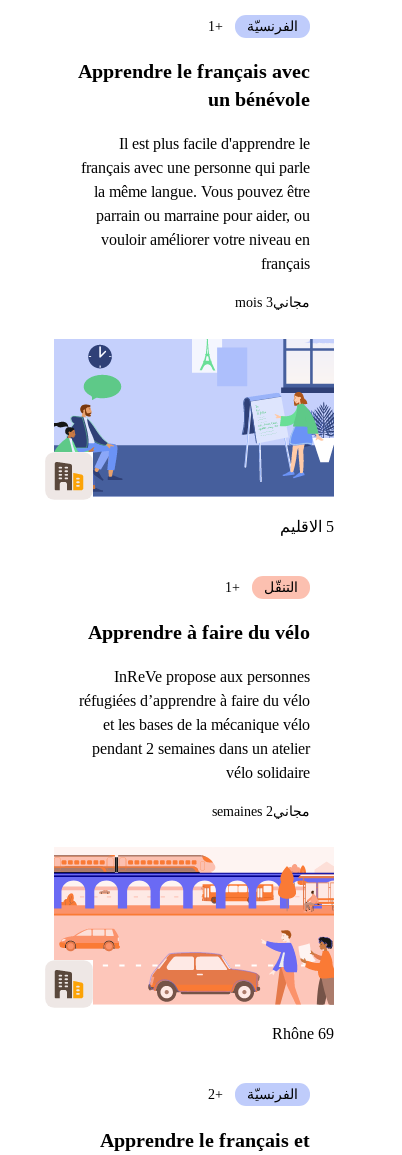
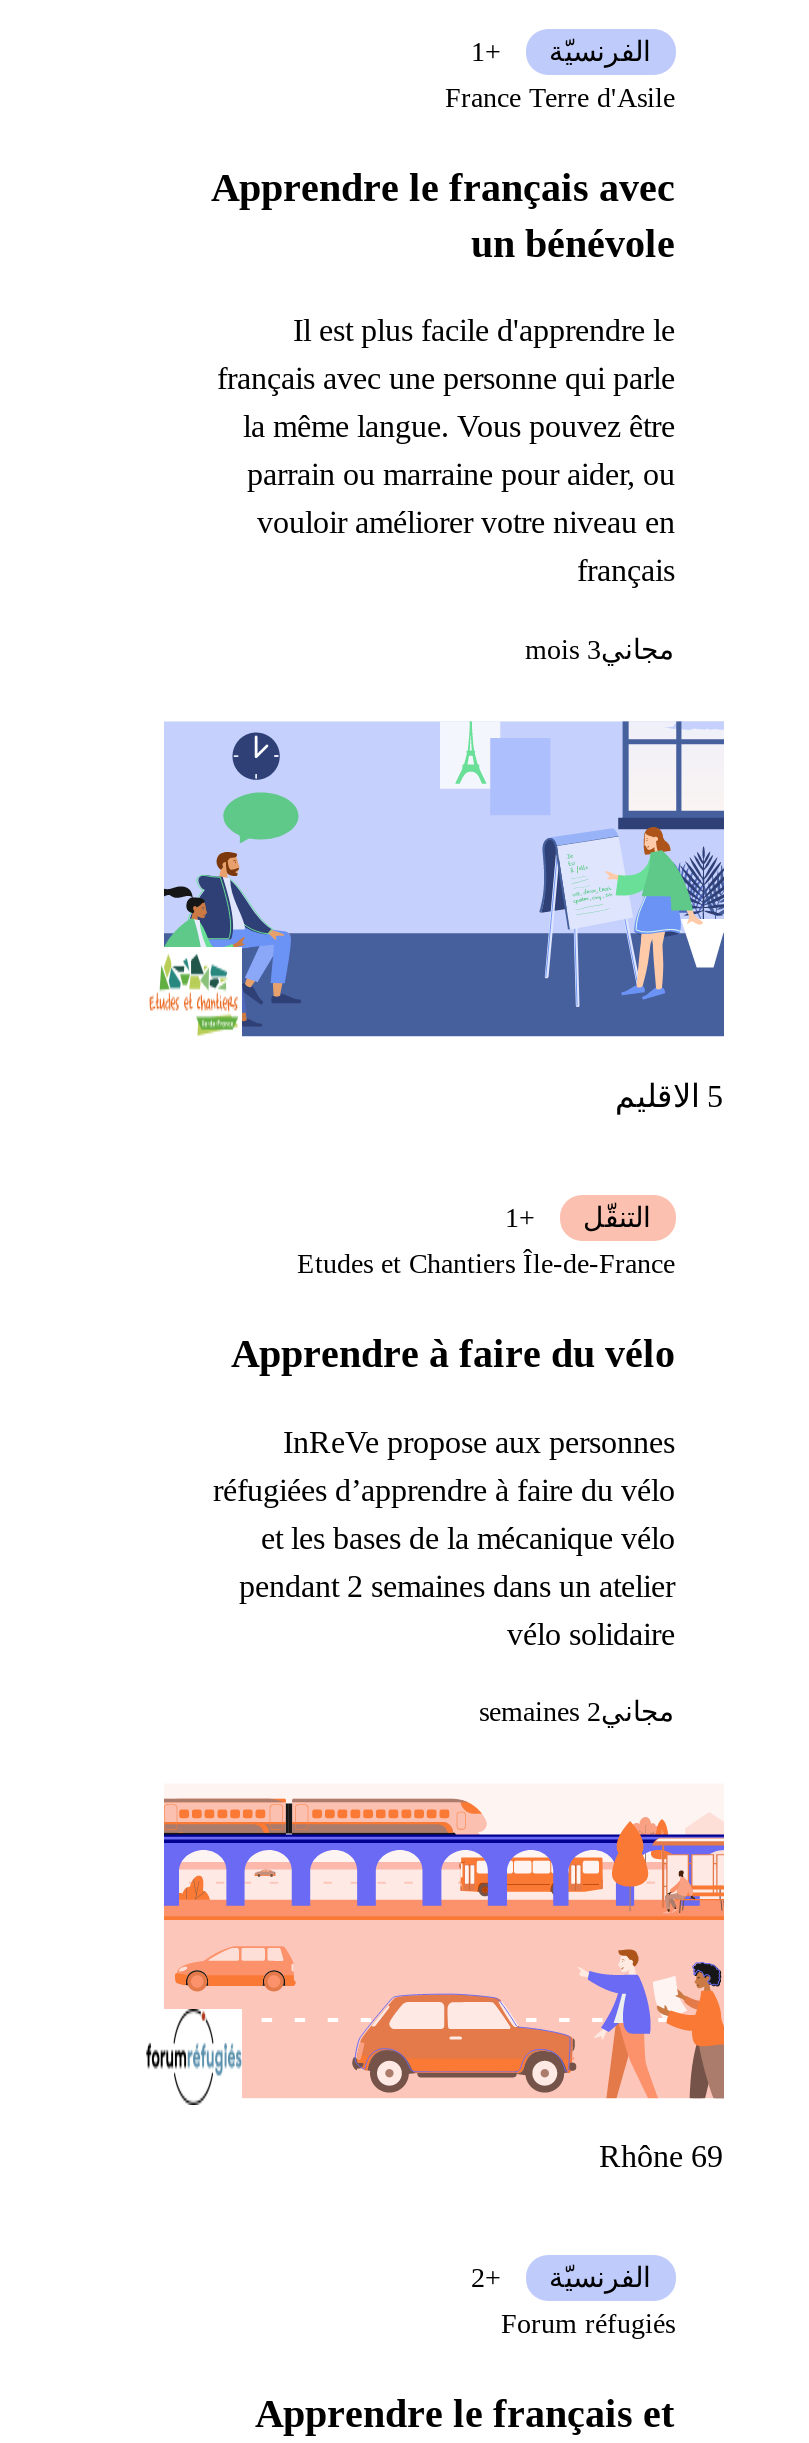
none -> [445,83,675,113] France Terre d'Asile
[46,453,92,499] [image] -> [148,949,238,1039] [image]
none -> [297,1249,675,1279] Etudes et Chantiers Île-de-France
[45,960,93,1008] [image] -> [144,2007,244,2107] [image]
none -> [501,2310,675,2340] Forum réfugiés

